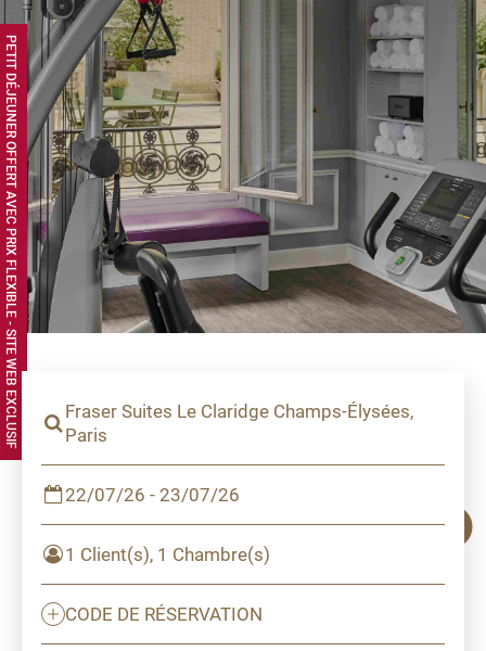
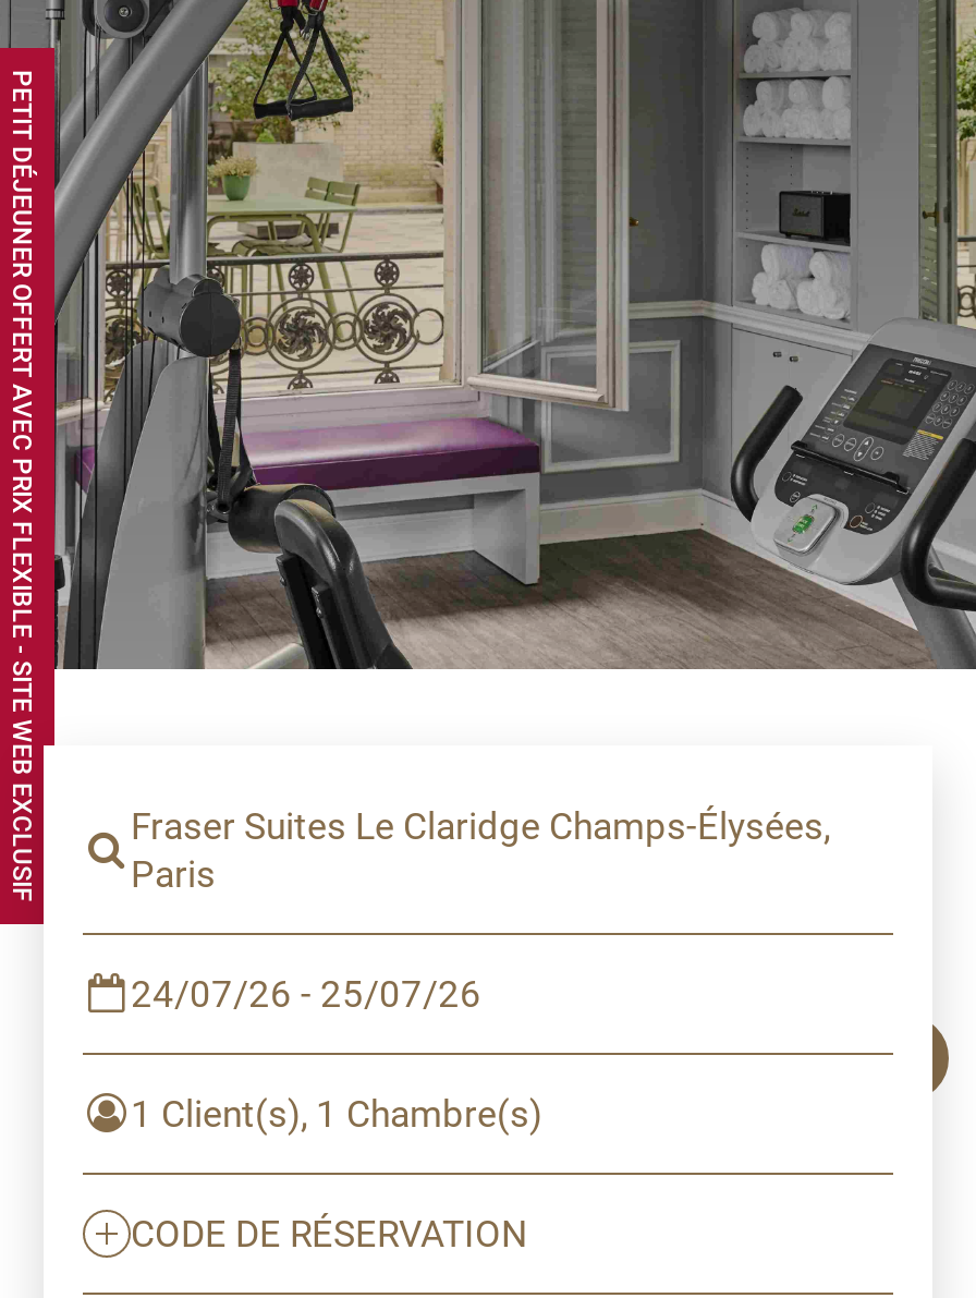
[65,482,240,507] 22/07/26 - 23/07/26 -> [131,968,481,1018] 24/07/26 - 25/07/26

